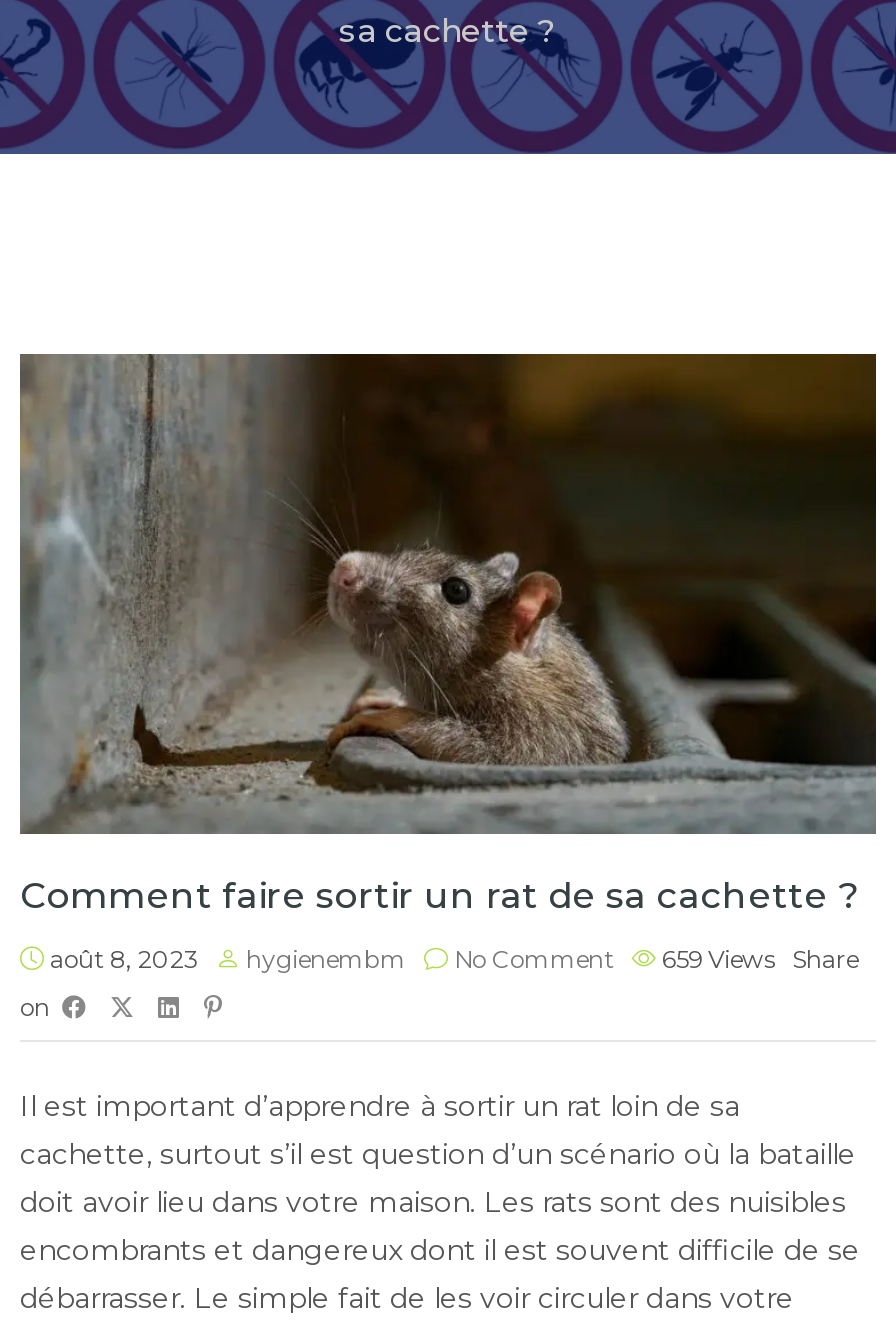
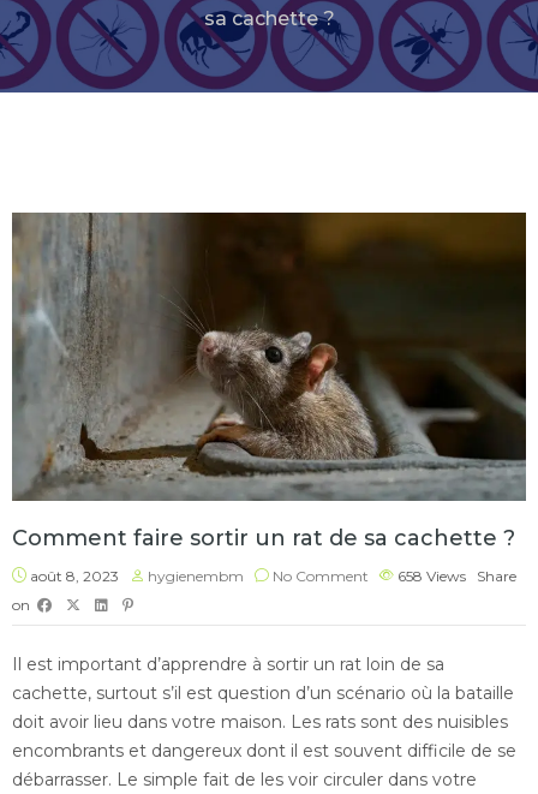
[44,943,858,973] août 8, 2023 hygienembm No Comment 659 Views Share -> [26,567,516,585] août 8, 2023 hygienembm No Comment 658 Views Share

